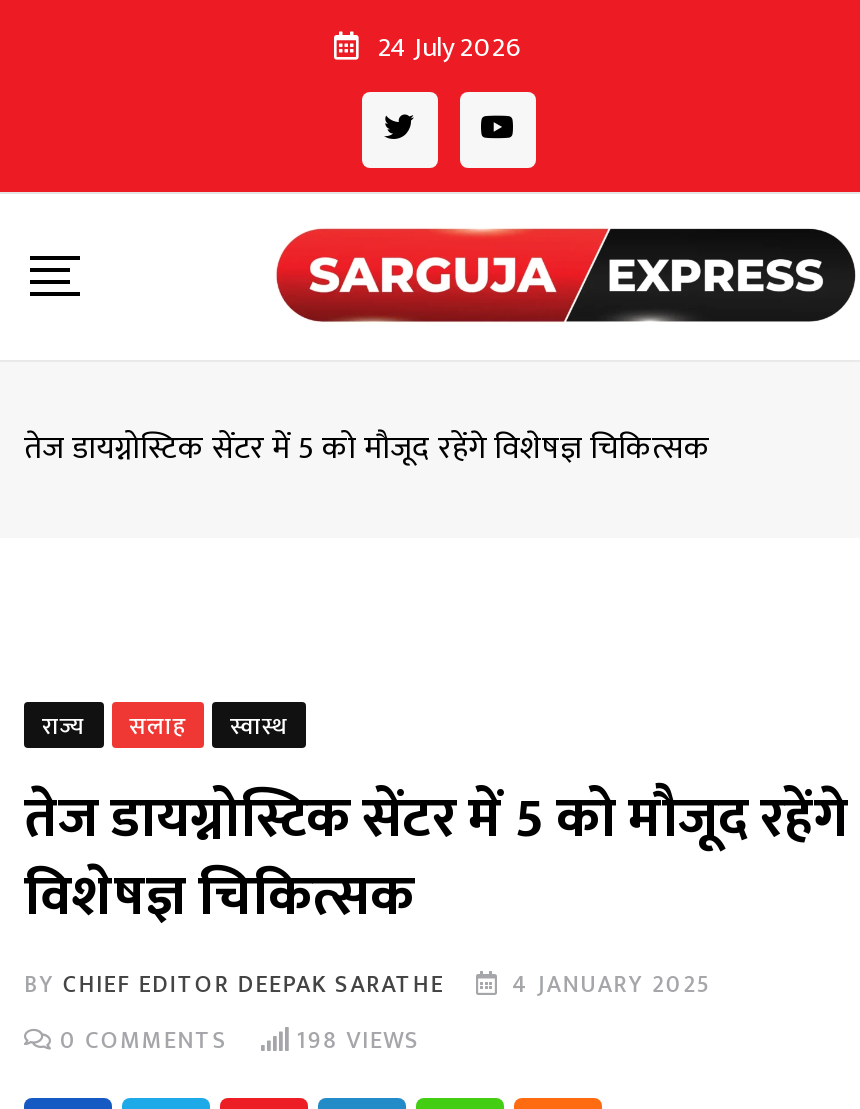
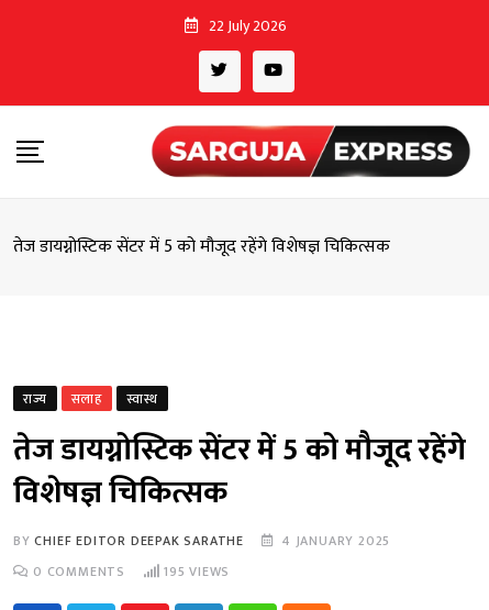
[378,24,522,70] 24 July 2026 -> [208,13,286,38] 22 July 2026
[60,1020,420,1060] 0 COMMENTS 198 VIEWS -> [33,560,230,582] 0 COMMENTS 195 VIEWS

